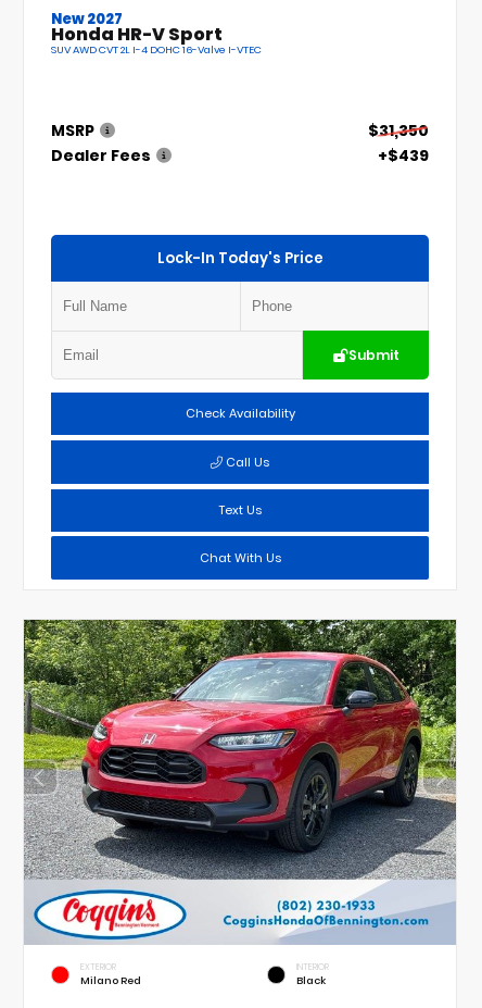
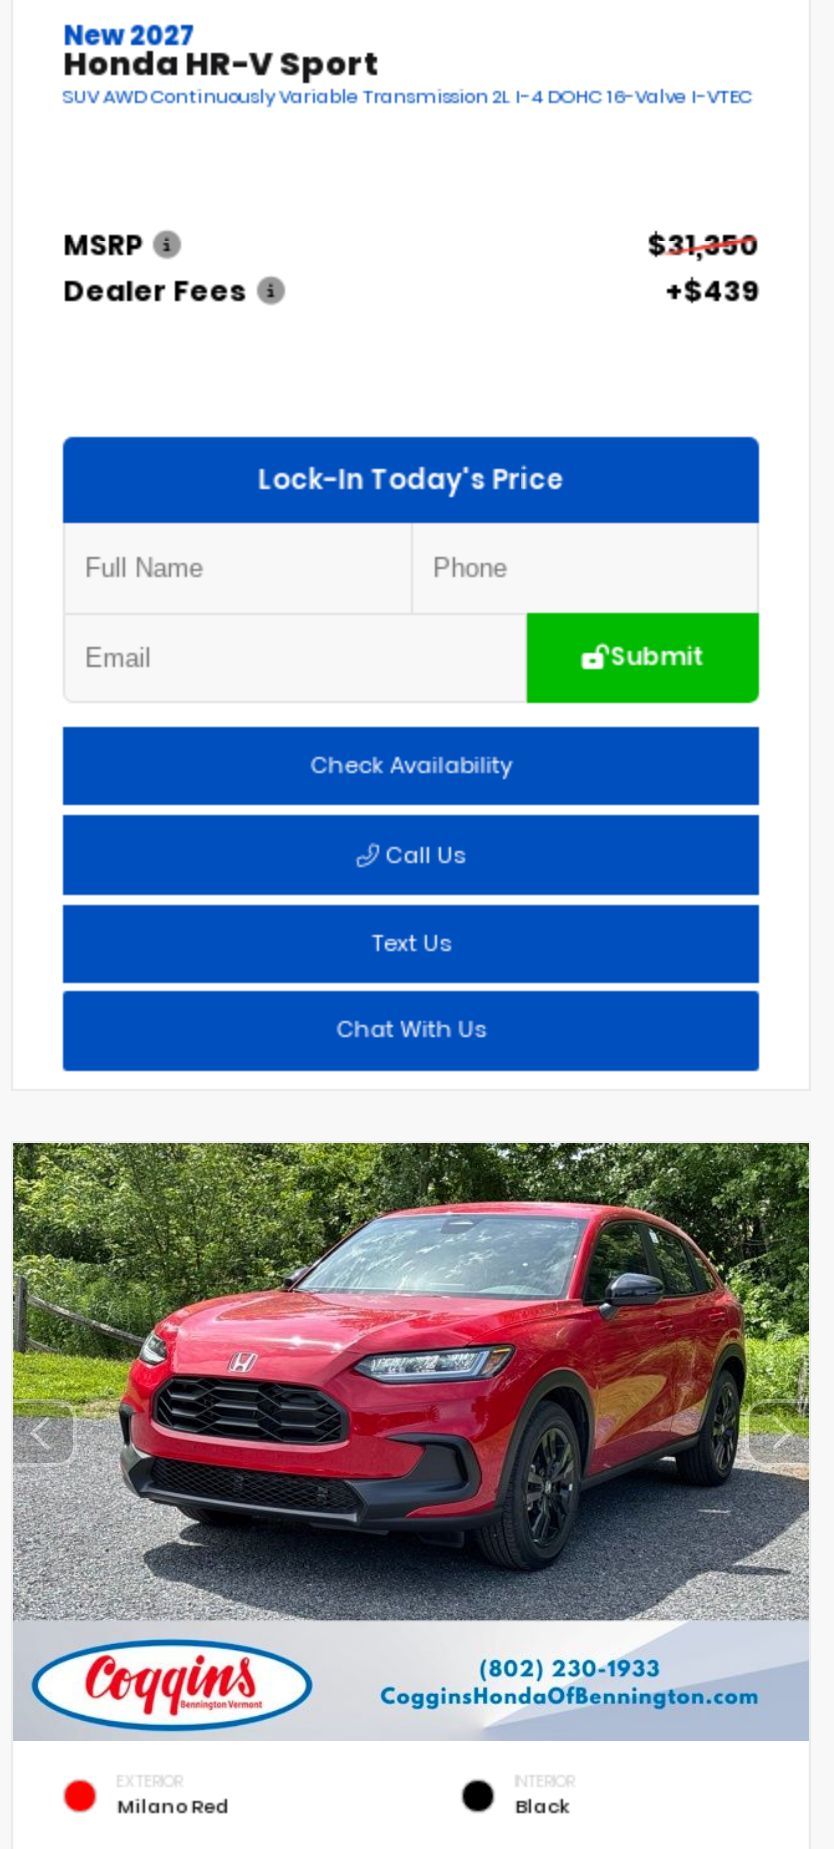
[51,43,262,57] SUV AWD CVT 2L I-4 DOHC 16-Valve I-VTEC -> [63,83,753,109] SUV AWD Continuously Variable Transmission 2L I-4 DOHC 16-Valve I-VTEC

